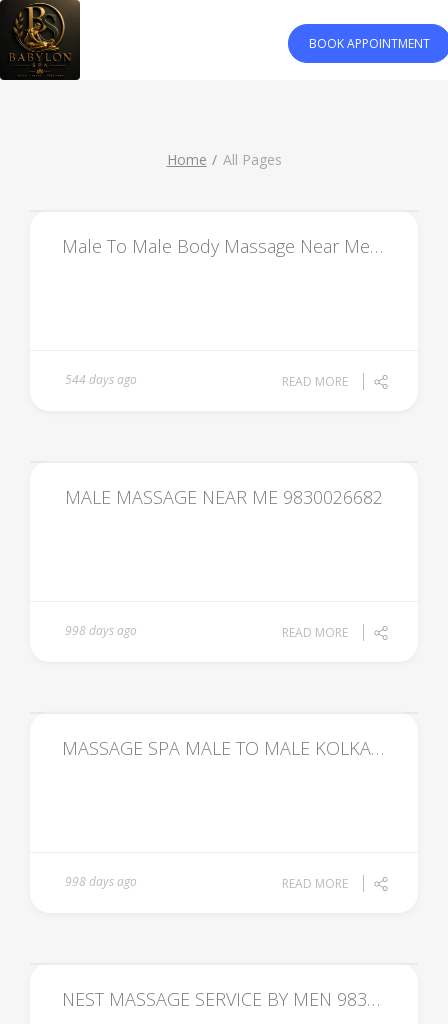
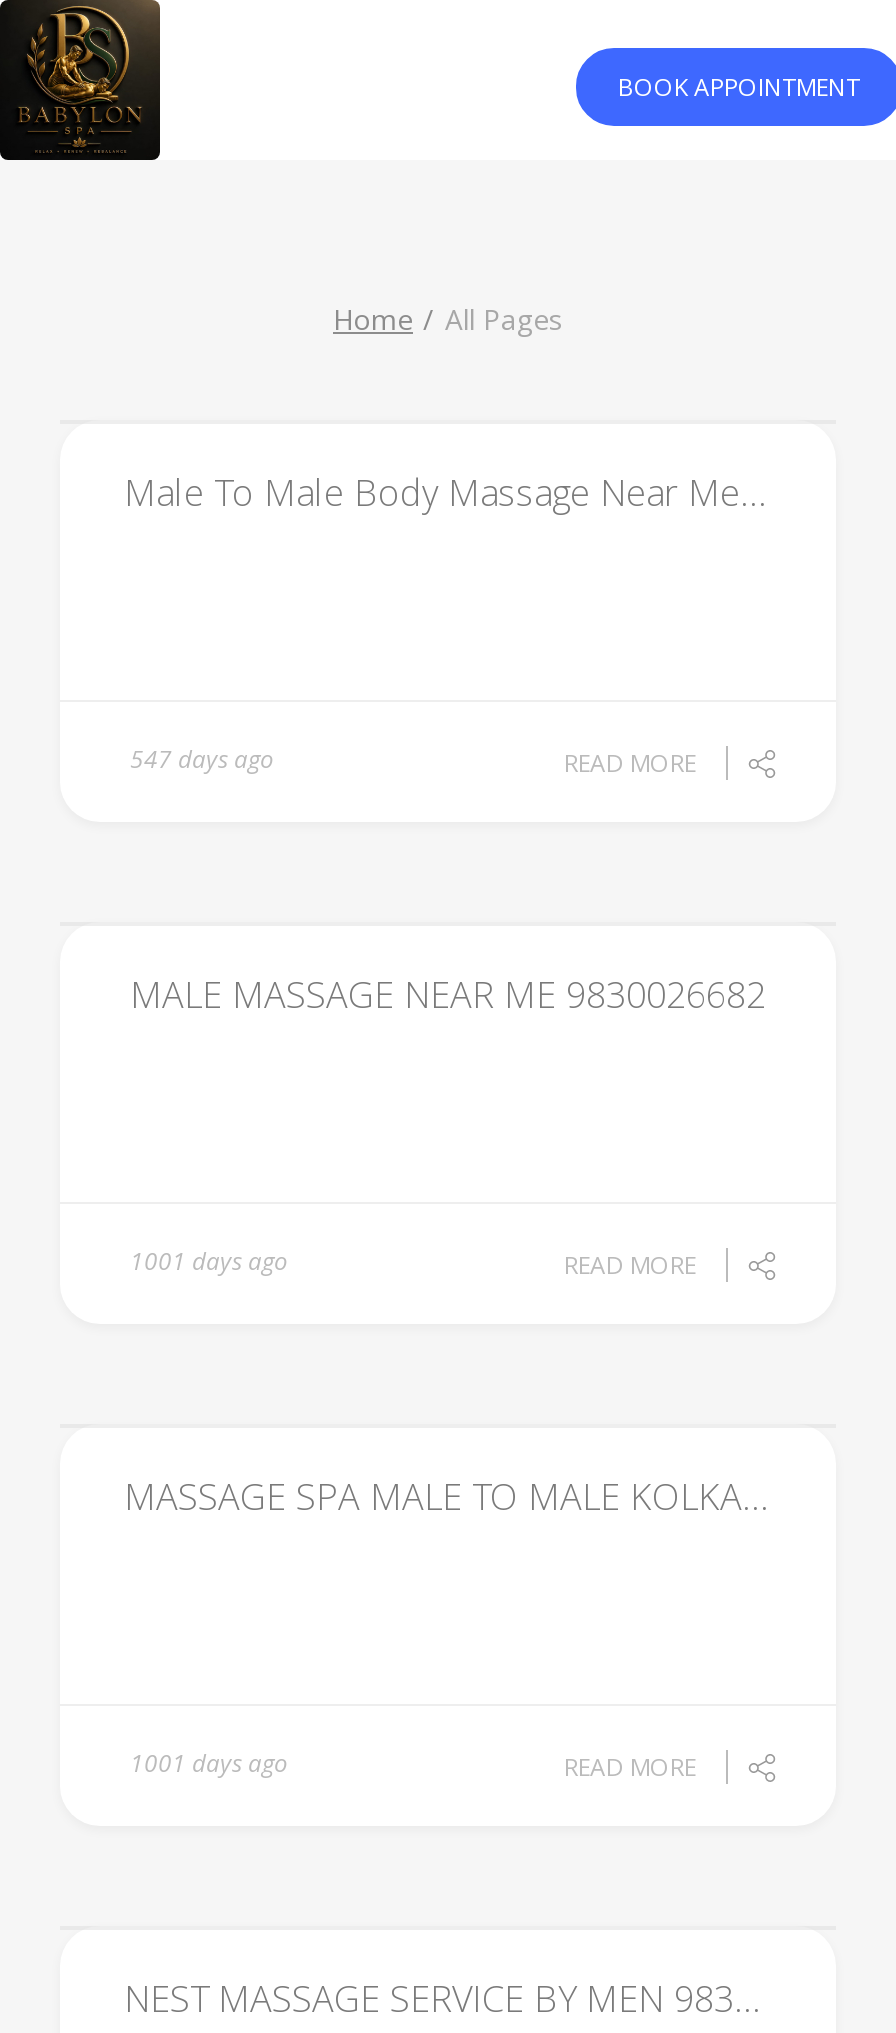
[65,371,137,388] 544 days ago -> [130,742,274,776] 547 days ago
[65,622,137,639] 998 days ago -> [130,1244,288,1278] 1001 days ago
[65,873,137,890] 998 days ago -> [130,1746,288,1780] 1001 days ago

